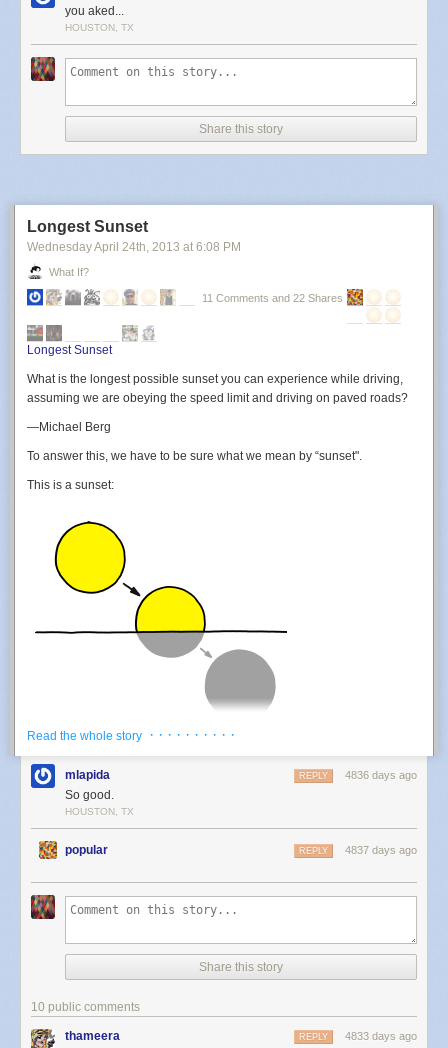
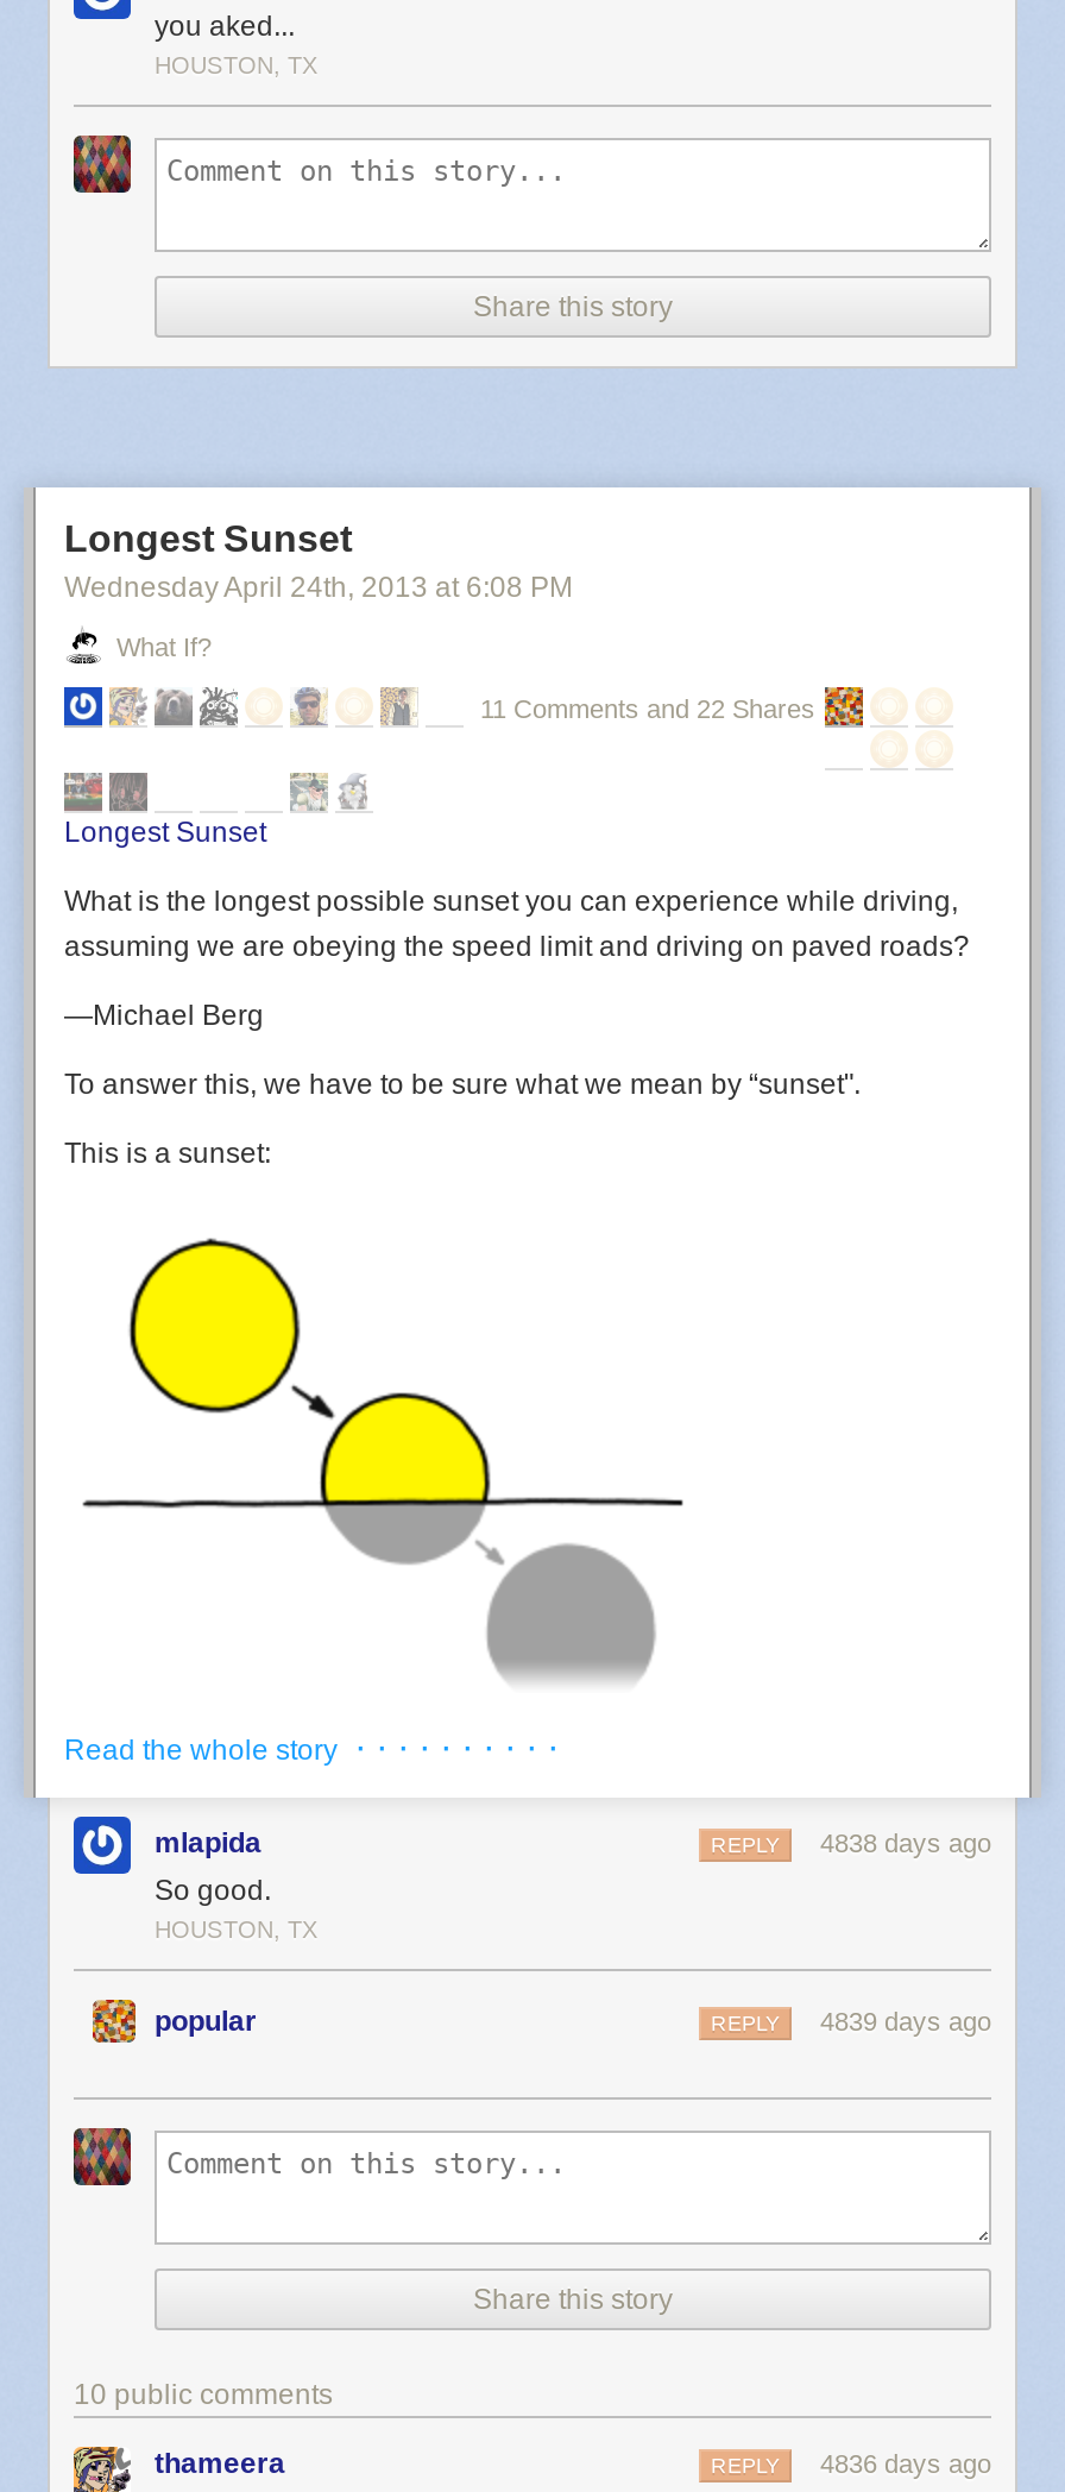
[299,769,417,781] REPLY 4836 days ago -> [711,1829,991,1857] REPLY 4838 days ago
[299,844,417,856] REPLY 4837 days ago -> [711,2007,991,2035] REPLY 4839 days ago
[299,1030,417,1042] REPLY 4833 days ago -> [711,2449,991,2478] REPLY 4836 days ago

